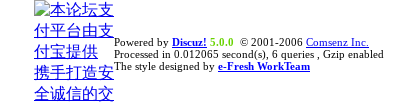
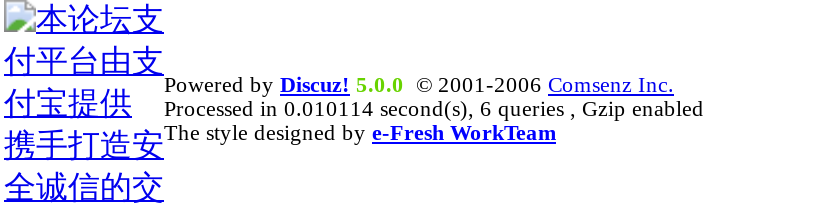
[114,48,384,60] Processed in 0.012065 second(s), 6 queries , Gzip enabled -> [164,96,704,120] Processed in 0.010114 second(s), 6 queries , Gzip enabled

